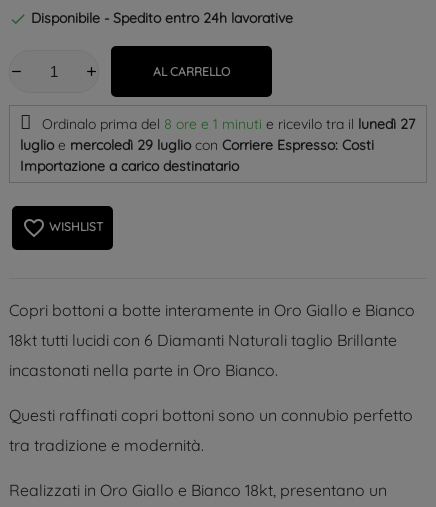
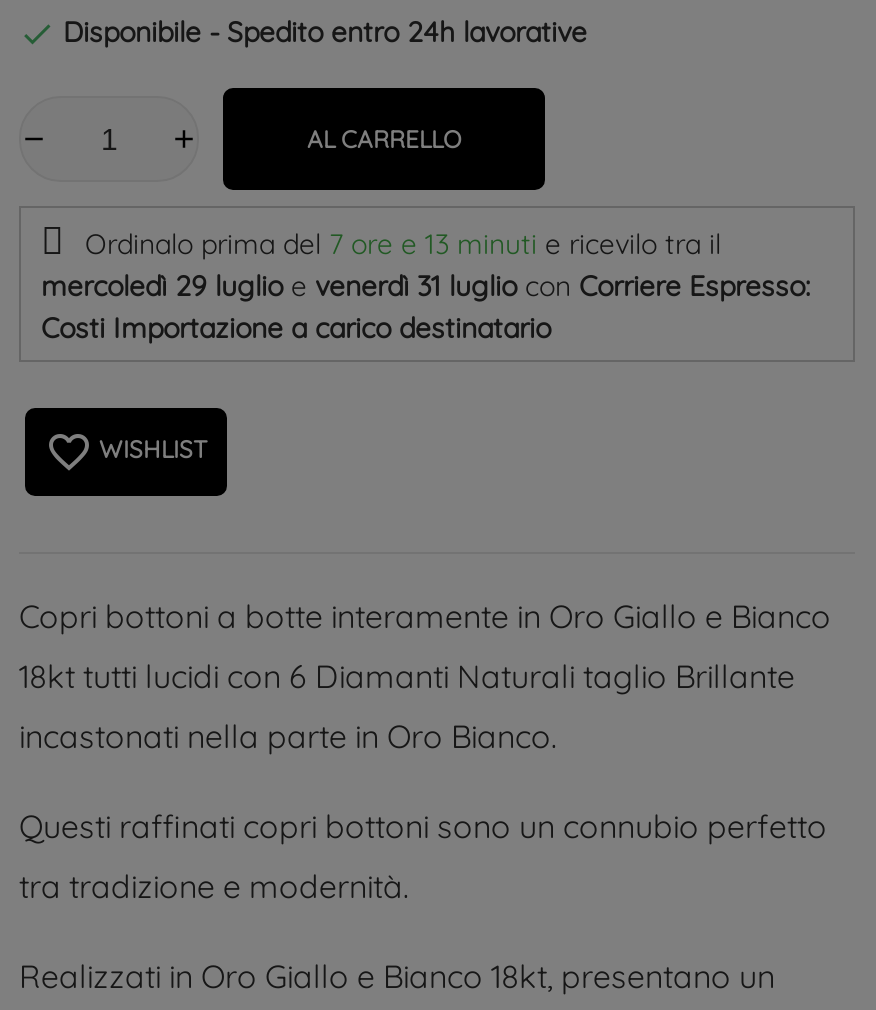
[20,115,415,175] Ordinalo prima del 8 ore e 1 minuti e ricevilo tra il lunedì 27 | luglio e mercoledì 29 luglio con Corriere Espresso: Costi | Importazione a carico destinatario -> [41,226,811,346] Ordinalo prima del 7 ore e 13 minuti e ricevilo tra il | mercoledì 29 luglio e venerdì 31 luglio con Corriere Espresso: | Costi Importazione a carico destinatario

